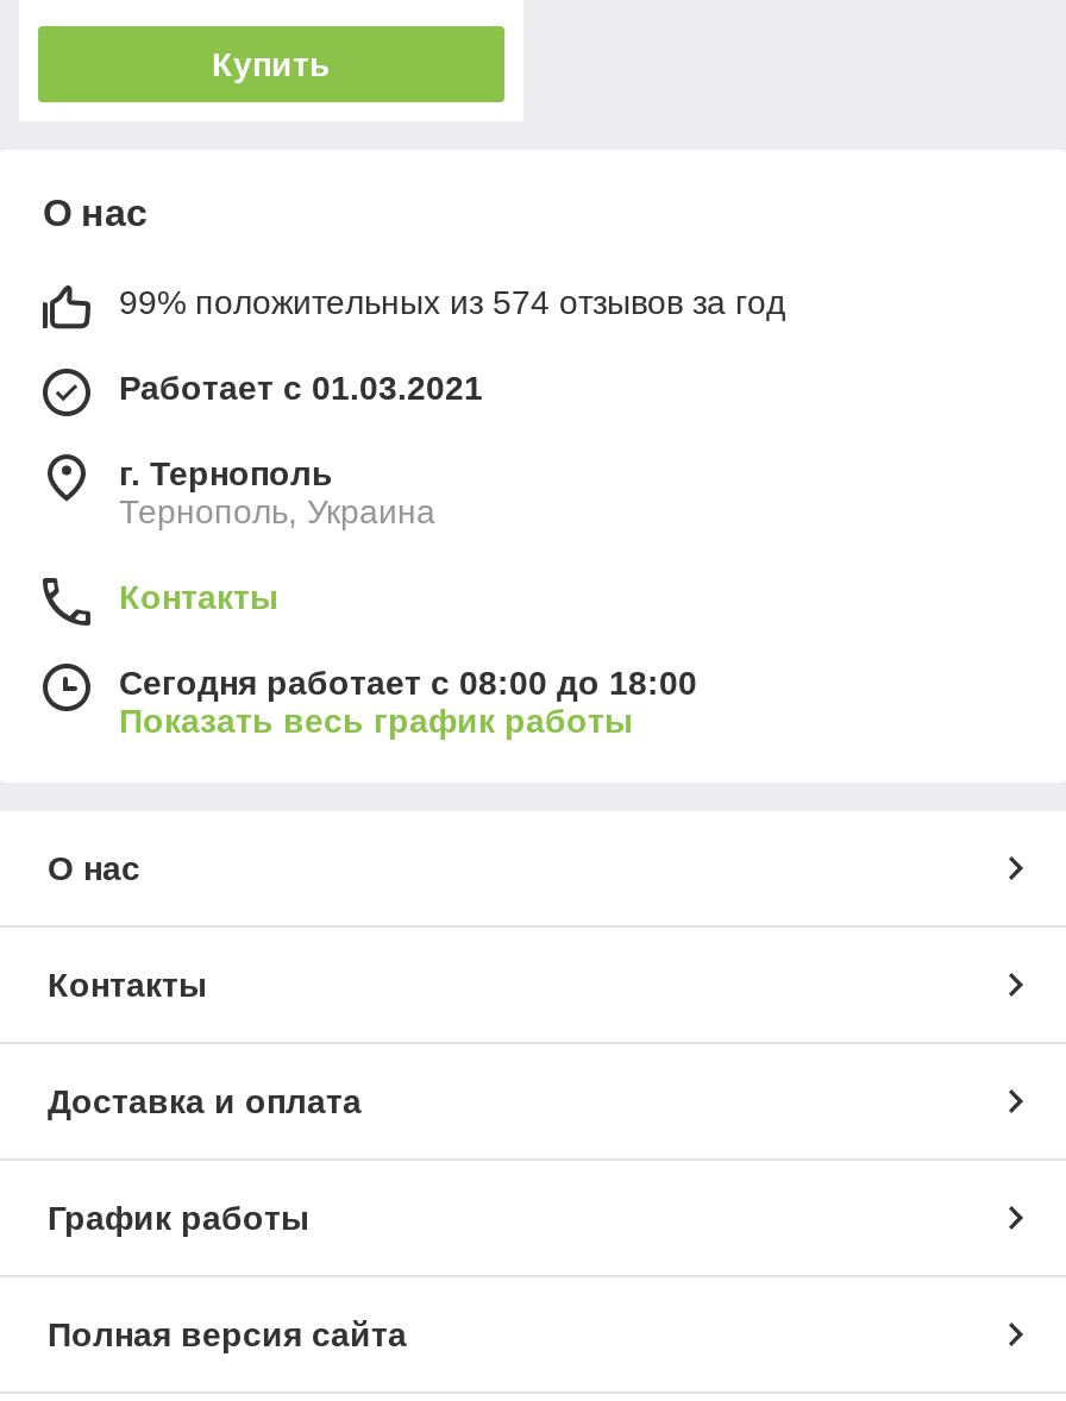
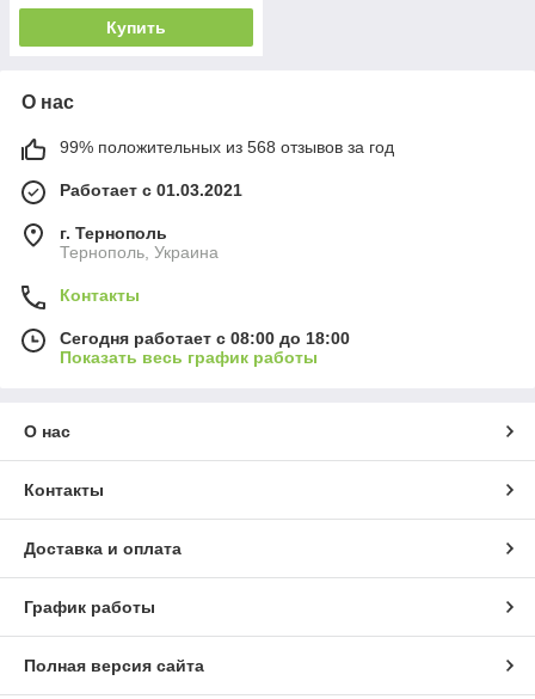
[119,283,785,321] 99% положительных из 574 отзывов за год -> [60,137,394,156] 99% положительных из 568 отзывов за год

